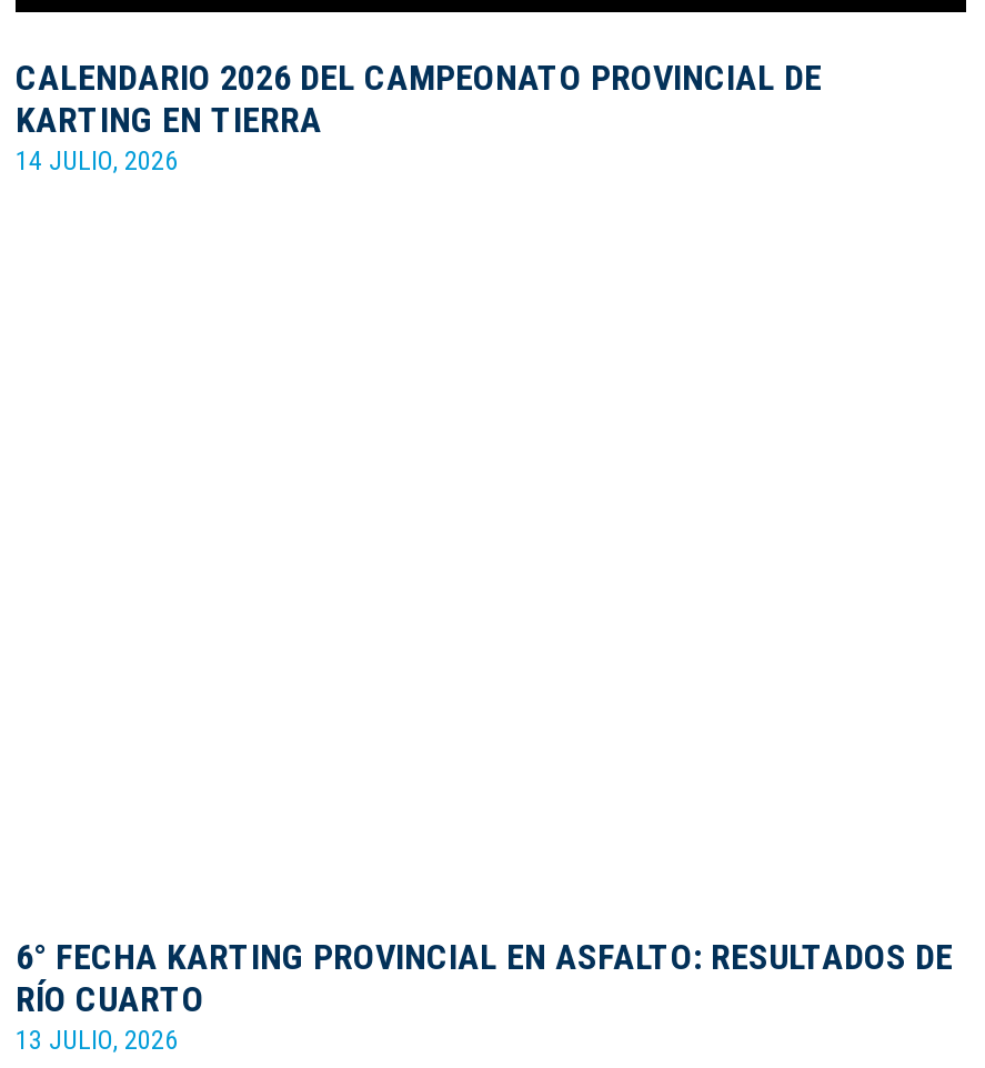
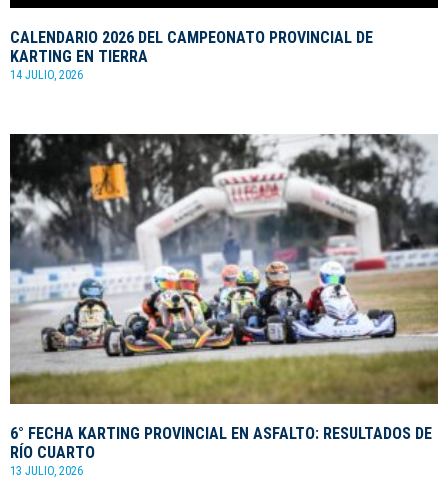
none -> [9,133,439,405] [image]

